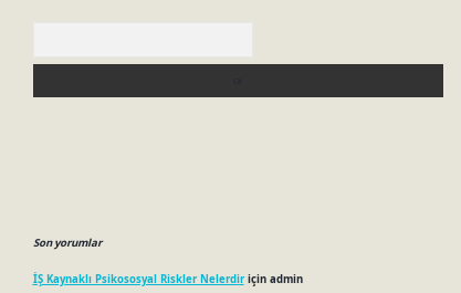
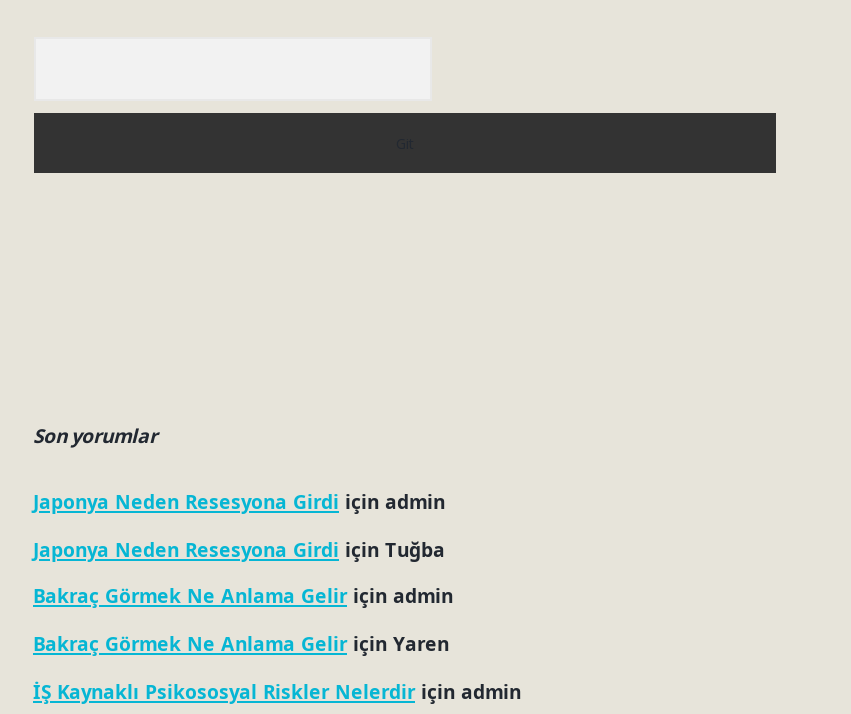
none -> [33,489,453,657] Japonya Neden Resesyona Girdi için admin | Japonya Neden Resesyona Girdi için Tuğba | Bakraç Görmek Ne Anlama Gelir için admin | Bakraç Görmek Ne Anlama Gelir için Yaren

